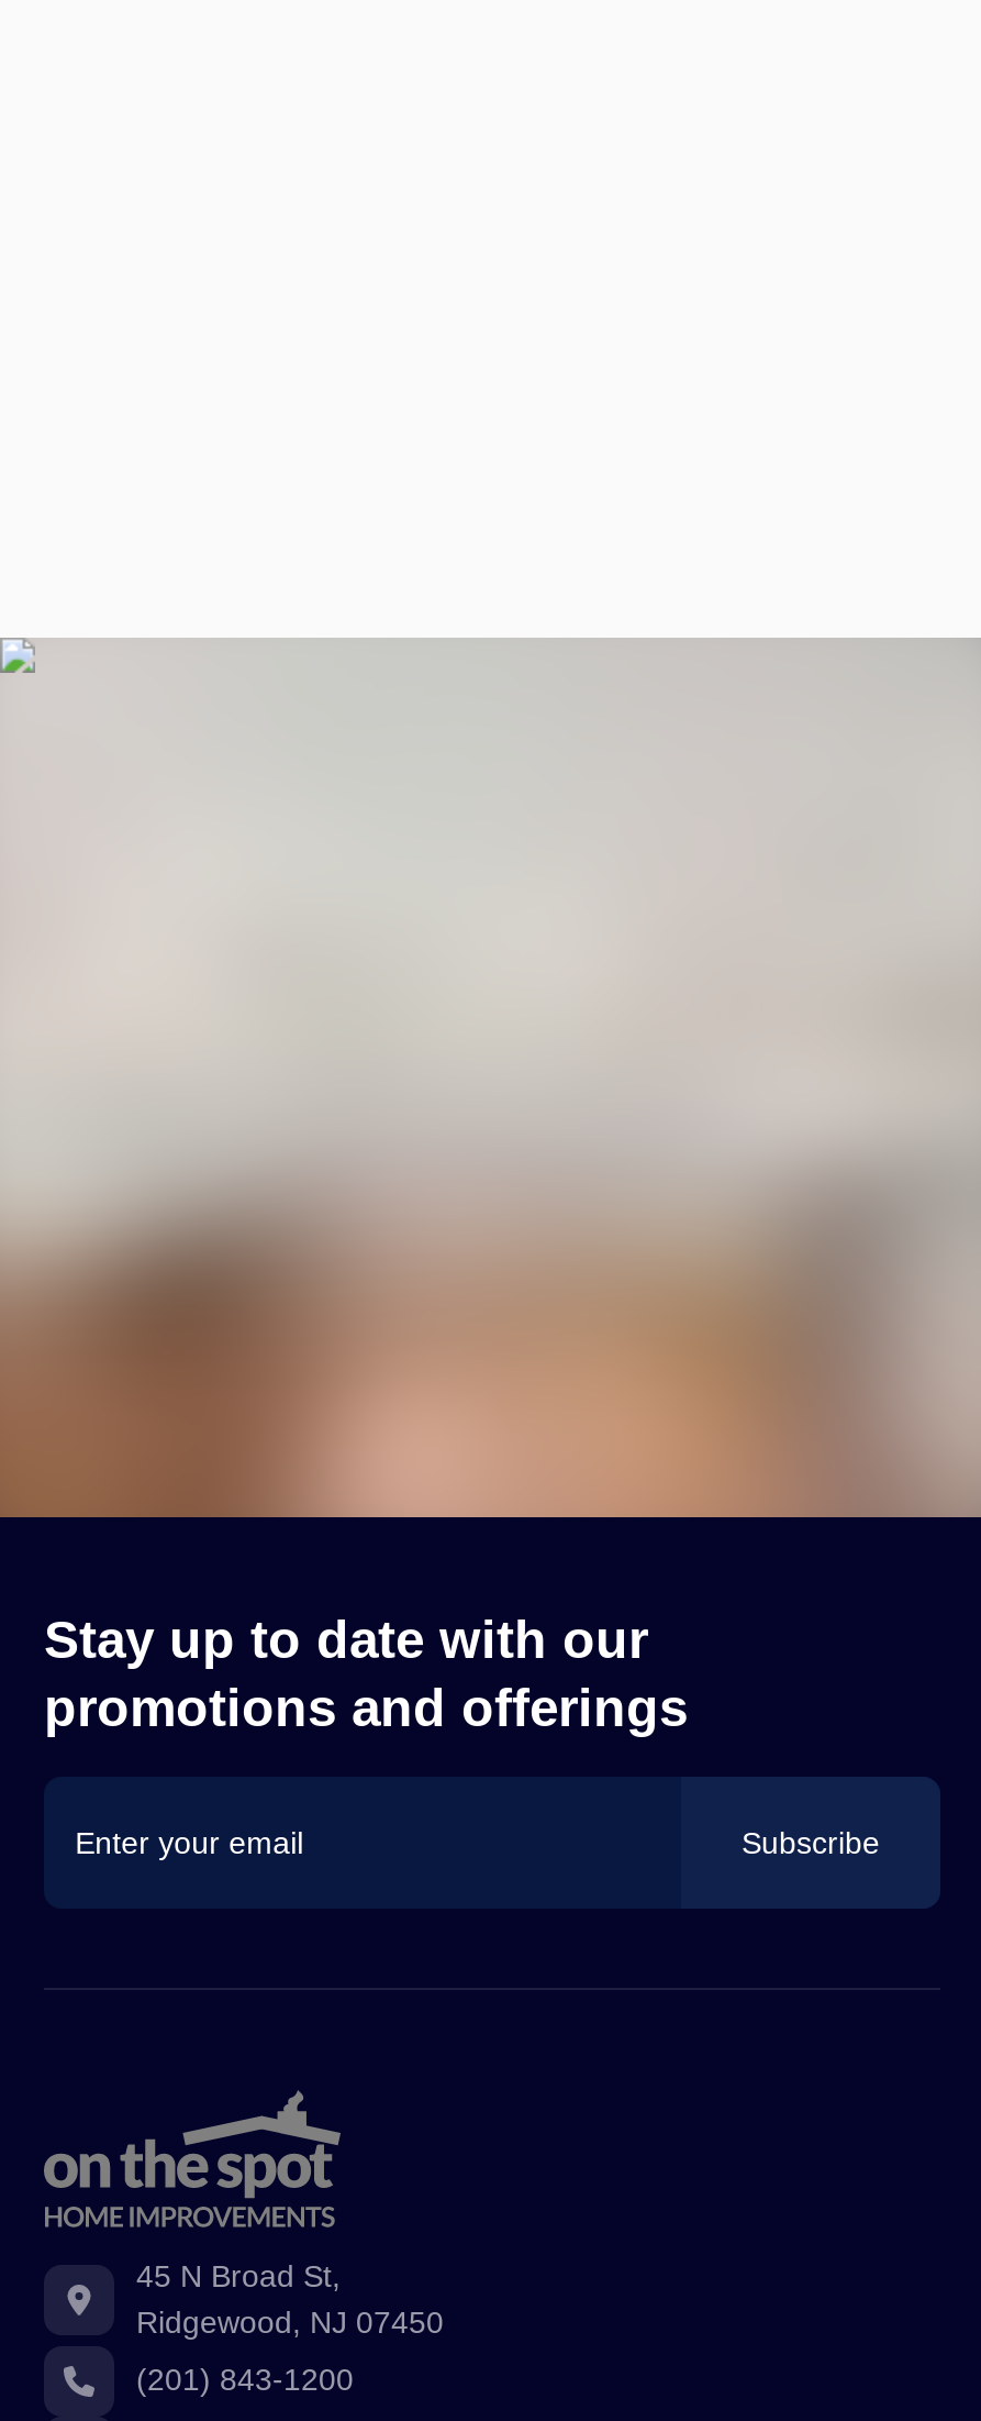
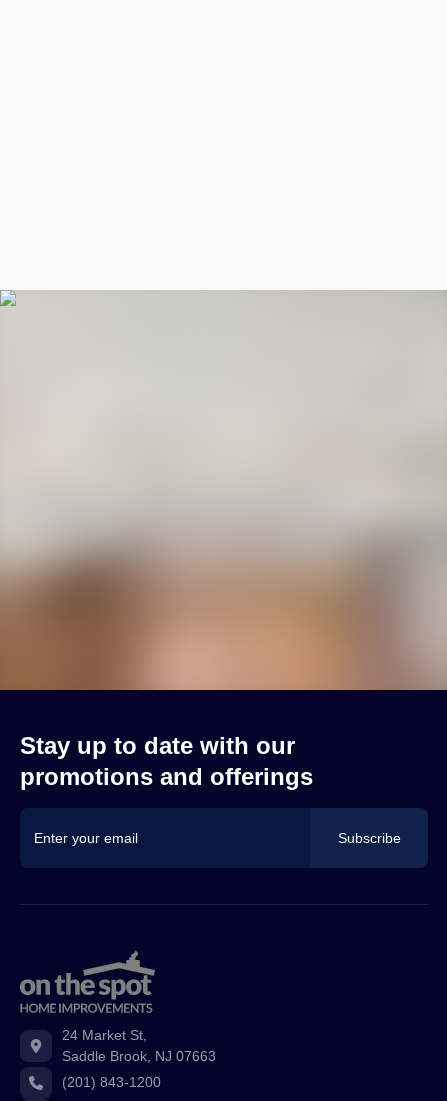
[136,2258,444,2339] 45 N Broad St, | Ridgewood, NJ 07450 -> [62,1027,216,1064] 24 Market St, | Saddle Brook, NJ 07663

